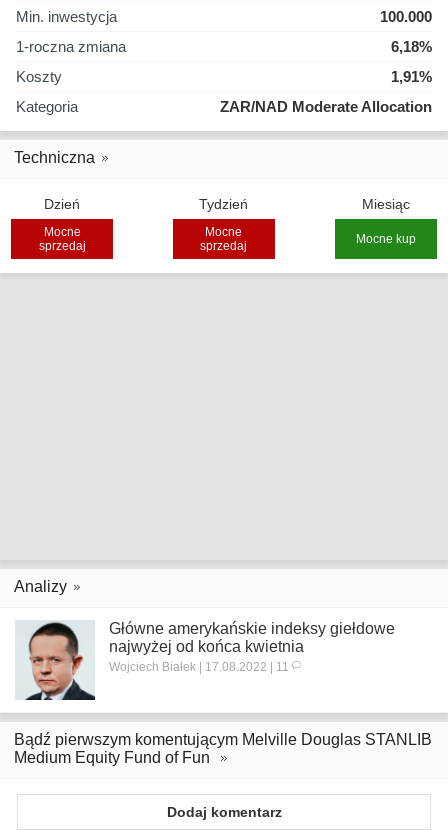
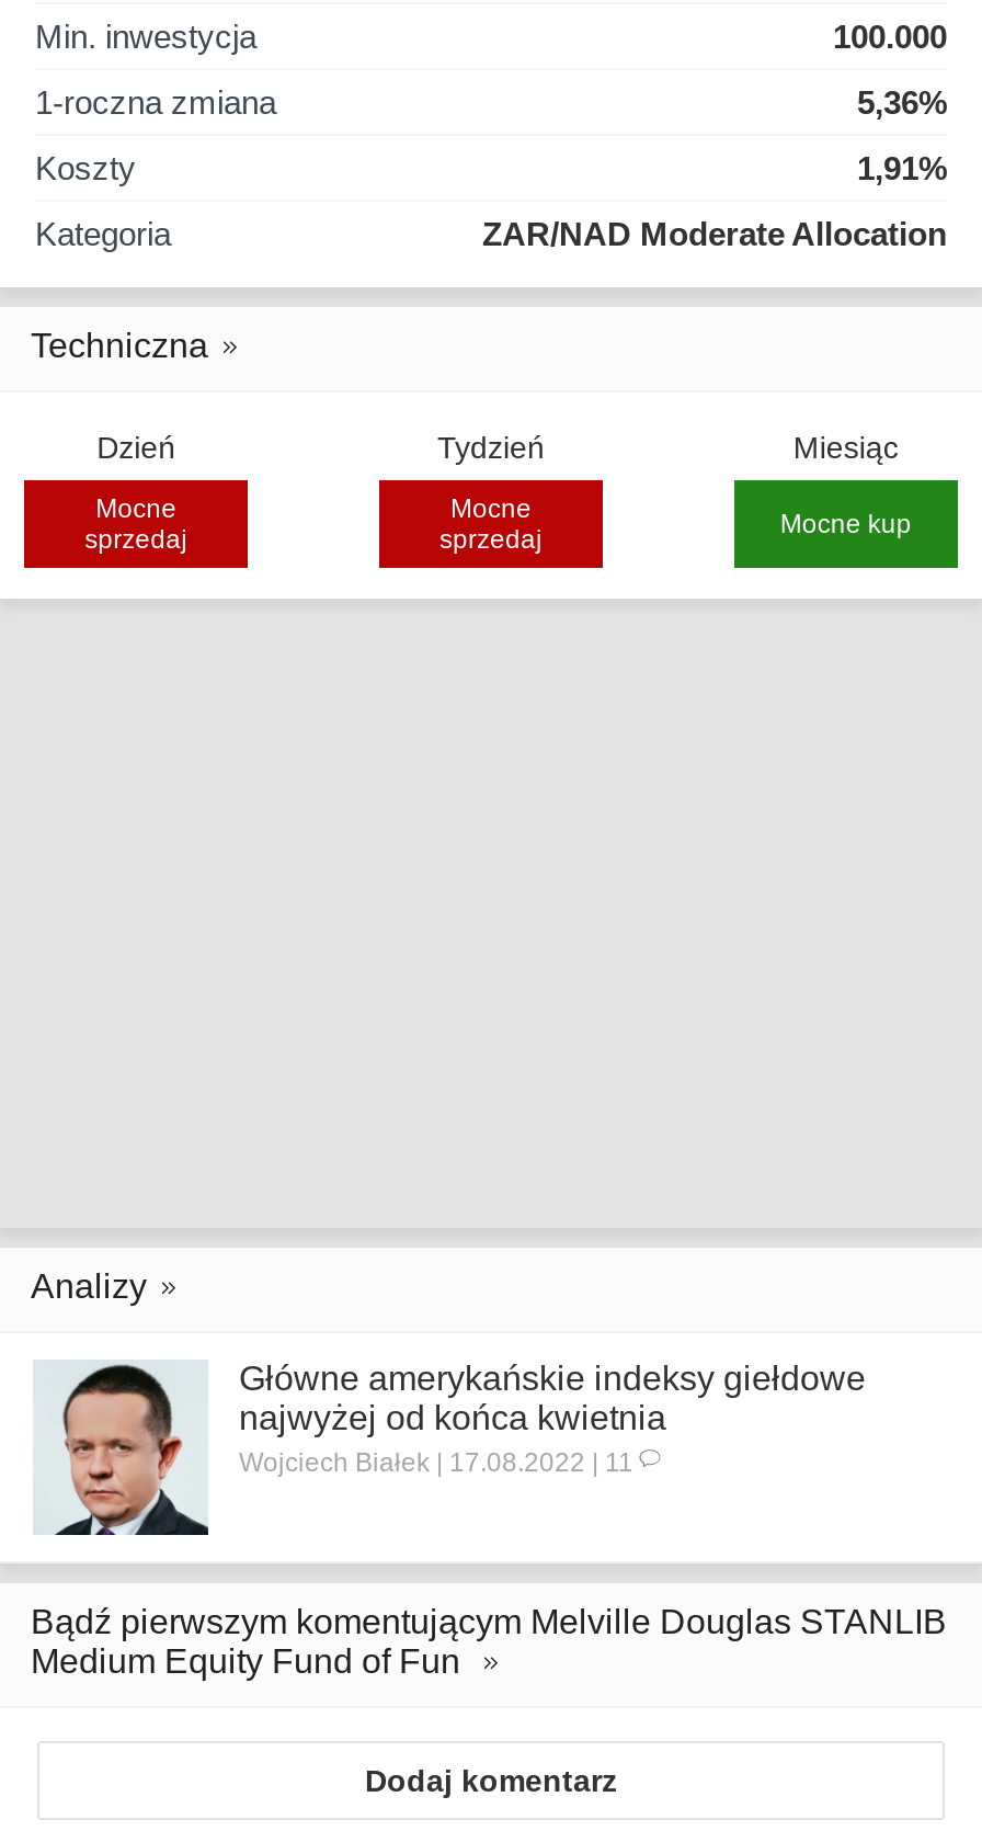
[391,38,432,55] 6,18% -> [857,84,947,121] 5,36%

